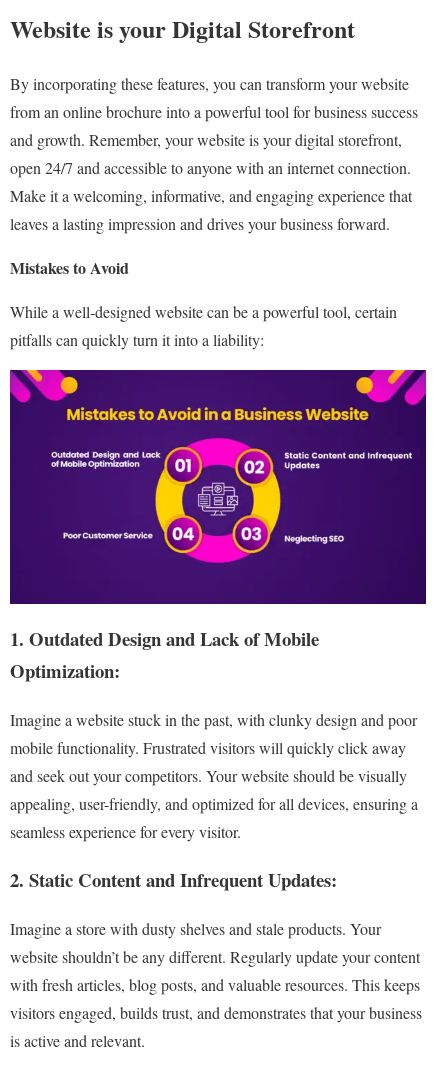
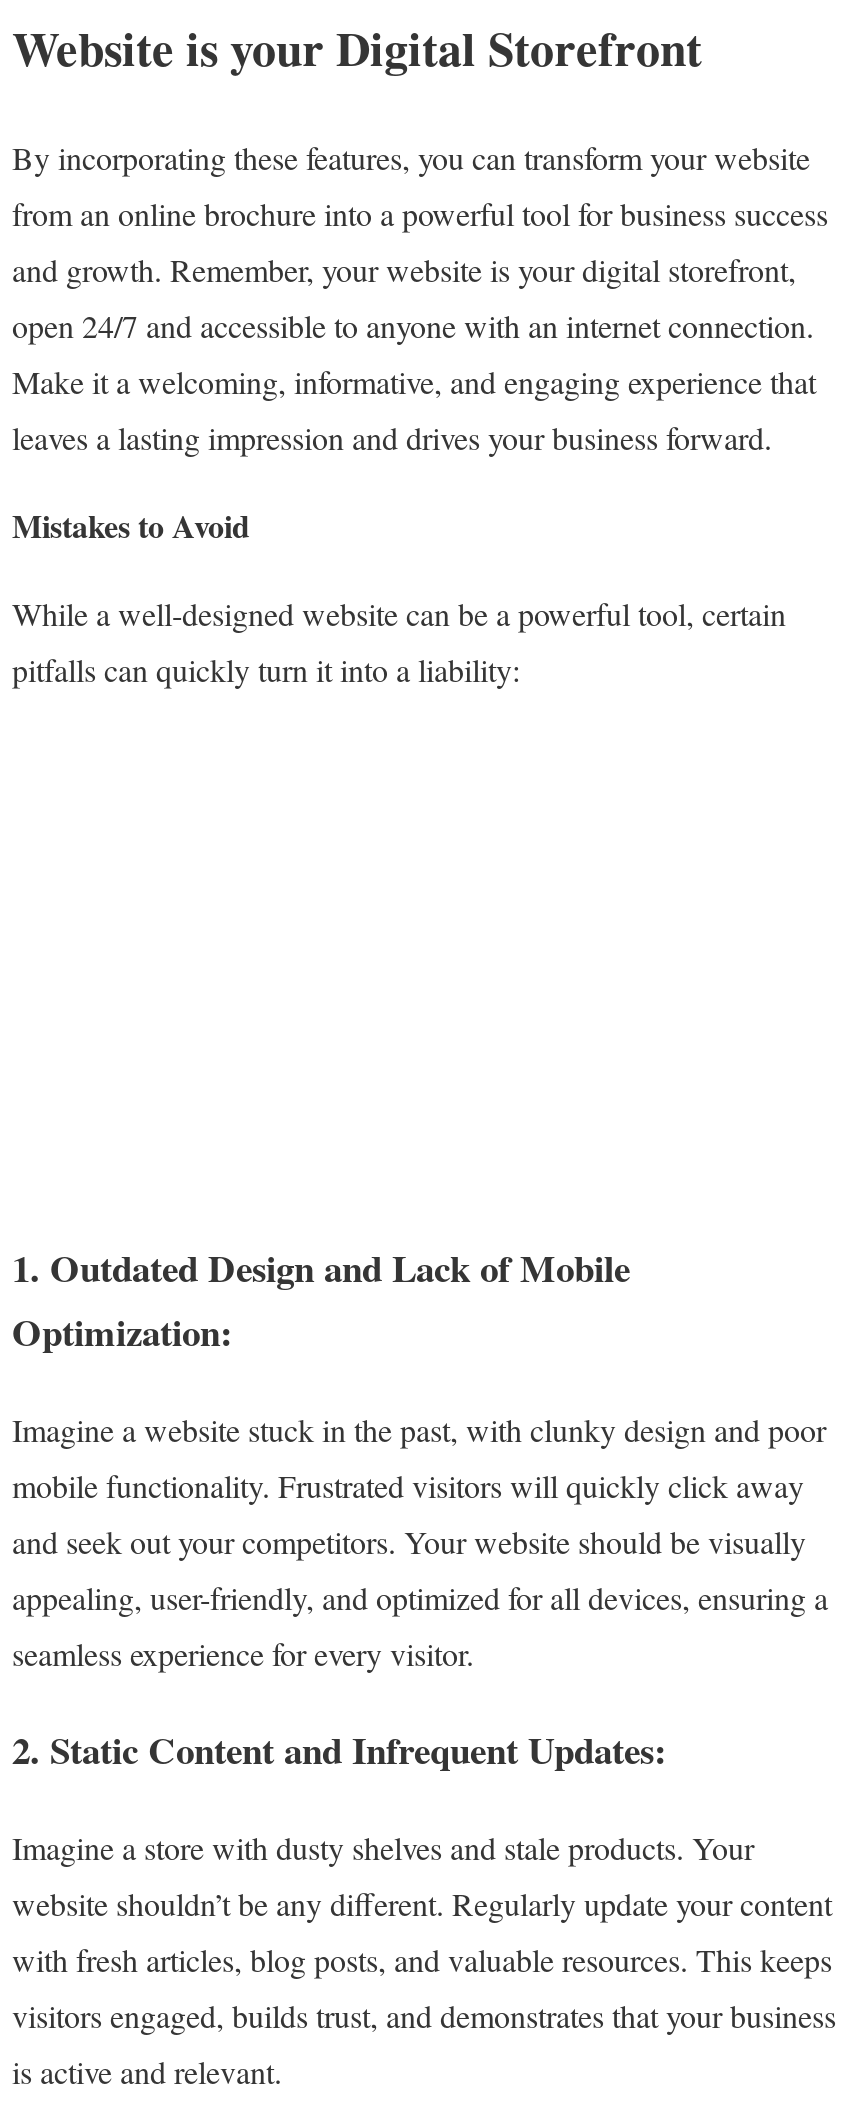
[9,369,427,605] [image] -> none

